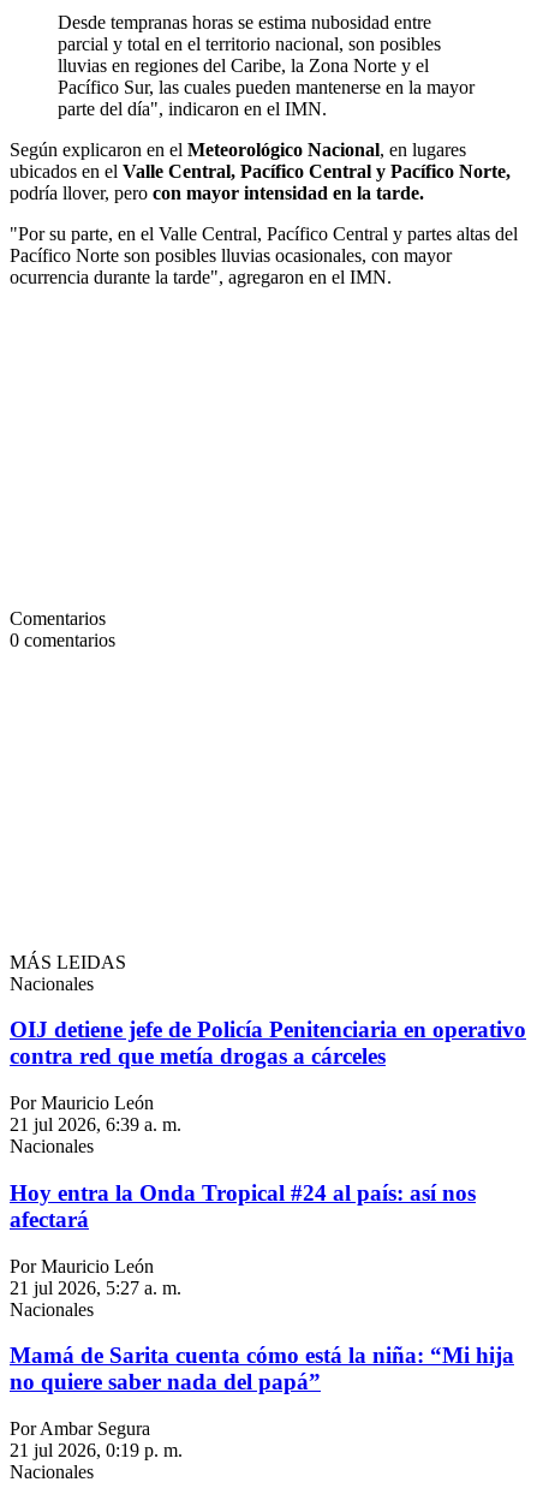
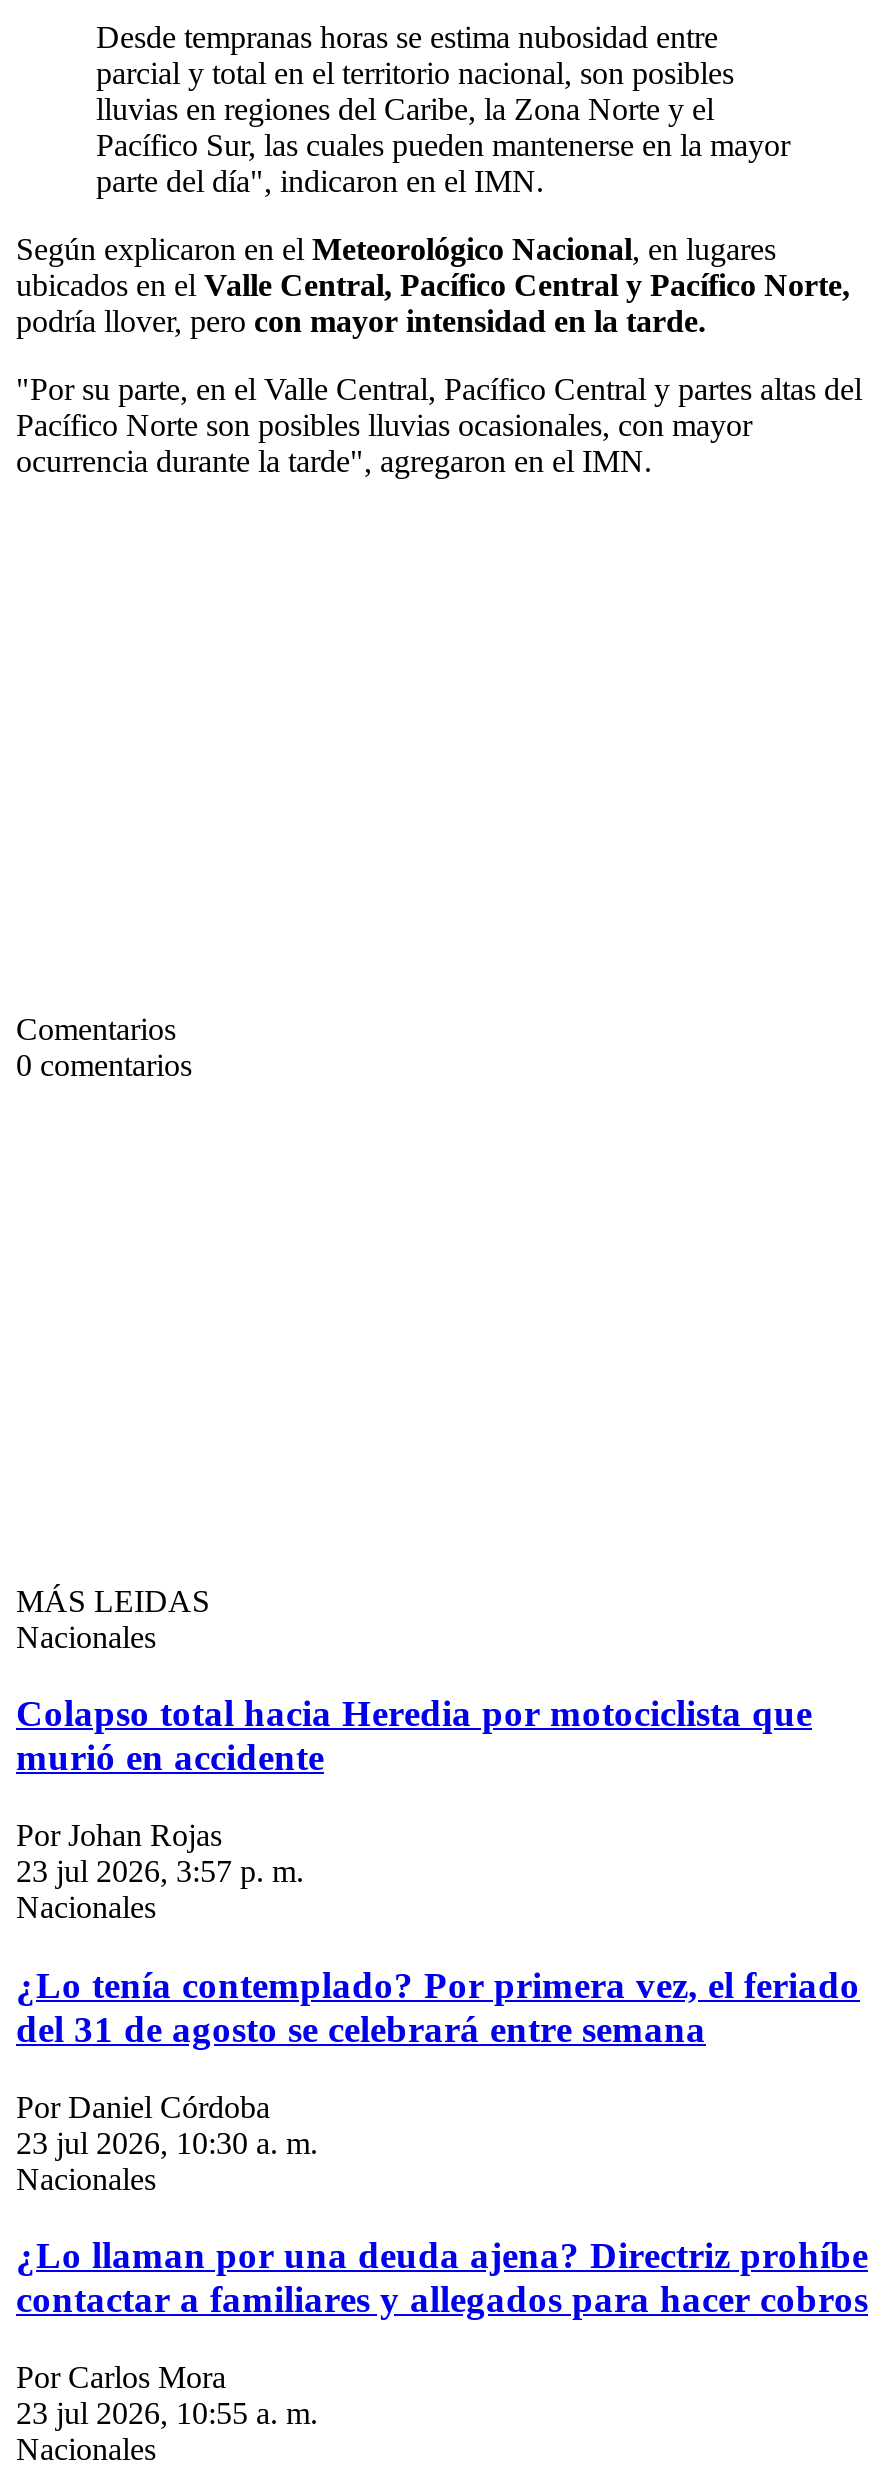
[10,1017,526,1069] OIJ detiene jefe de Policía Penitenciaria en operativo | contra red que metía drogas a cárceles -> [16,1693,812,1779] Colapso total hacia Heredia por motociclista que | murió en accidente
[10,1093,181,1135] Por Mauricio León | 21 jul 2026, 6:39 a. m. -> [16,1818,304,1888] Por Johan Rojas | 23 jul 2026, 3:57 p. m.
[10,1180,476,1232] Hoy entra la Onda Tropical #24 al país: así nos | afectará -> [16,1964,860,2050] ¿Lo tenía contemplado? Por primera vez, el feriado | del 31 de agosto se celebrará entre semana
[10,1256,181,1298] Por Mauricio León | 21 jul 2026, 5:27 a. m. -> [16,2089,318,2159] Por Daniel Córdoba | 23 jul 2026, 10:30 a. m.
[10,1343,514,1395] Mamá de Sarita cuenta cómo está la niña: “Mi hija | no quiere saber nada del papá” -> [16,2235,868,2321] ¿Lo llaman por una deuda ajena? Directriz prohíbe | contactar a familiares y allegados para hacer cobros
[10,1418,183,1460] Por Ambar Segura | 21 jul 2026, 0:19 p. m. -> [16,2360,318,2430] Por Carlos Mora | 23 jul 2026, 10:55 a. m.

